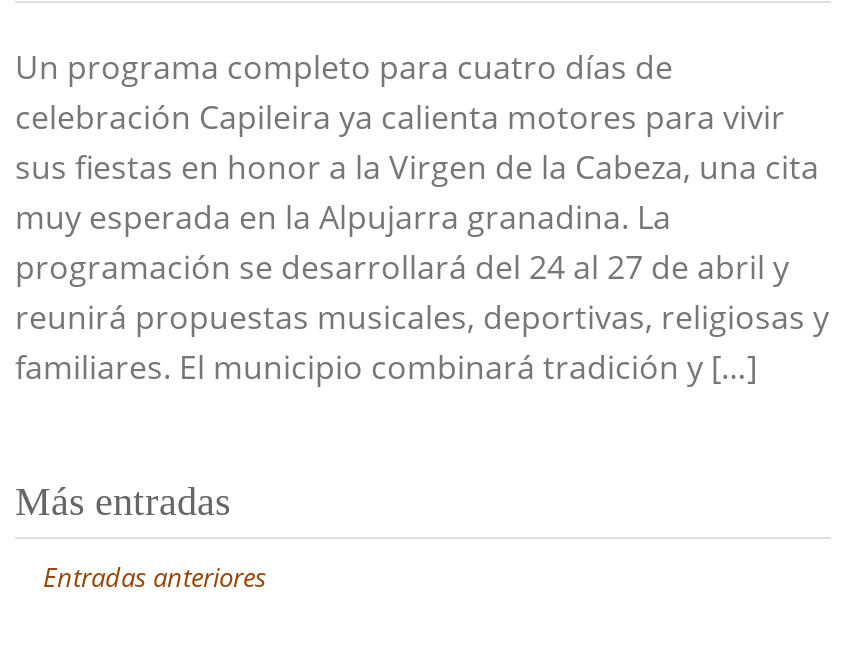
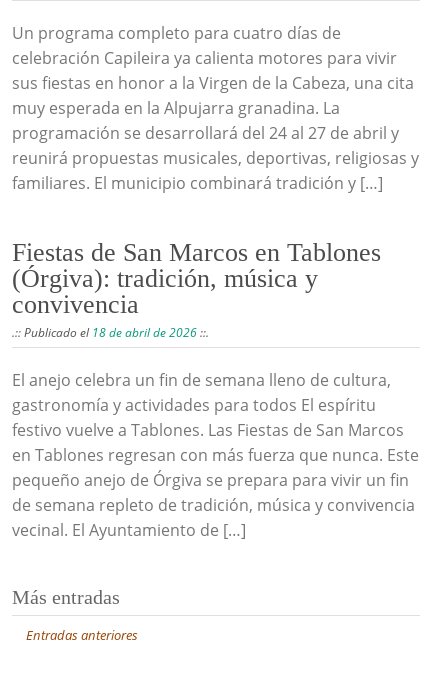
none -> [12,238,419,541] Fiestas de San Marcos en Tablones | (Órgiva): tradición, música y | convivencia | .:: Publicado el 18 de abril de 2026::. | El anejo celebra un fin de semana lleno de cultura, | gastronomía y actividades para todos El espíritu | festivo vuelve a Tablones. Las Fiestas de San Marcos | en Tablones regresan con más fuerza que nunca. Este | pequeño anejo de Órgiva se prepara para vivir un fin | de semana repleto de tradición, música y convivencia | vecinal. El Ayuntamiento de […]

